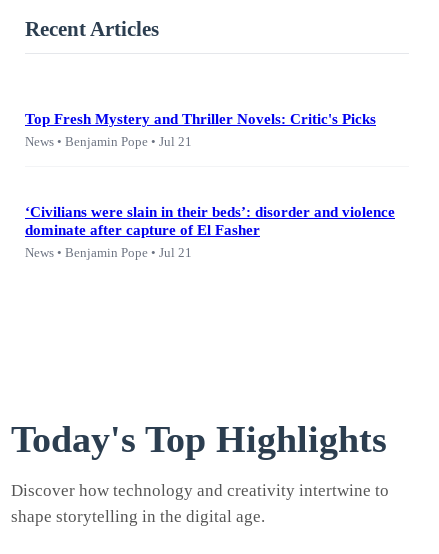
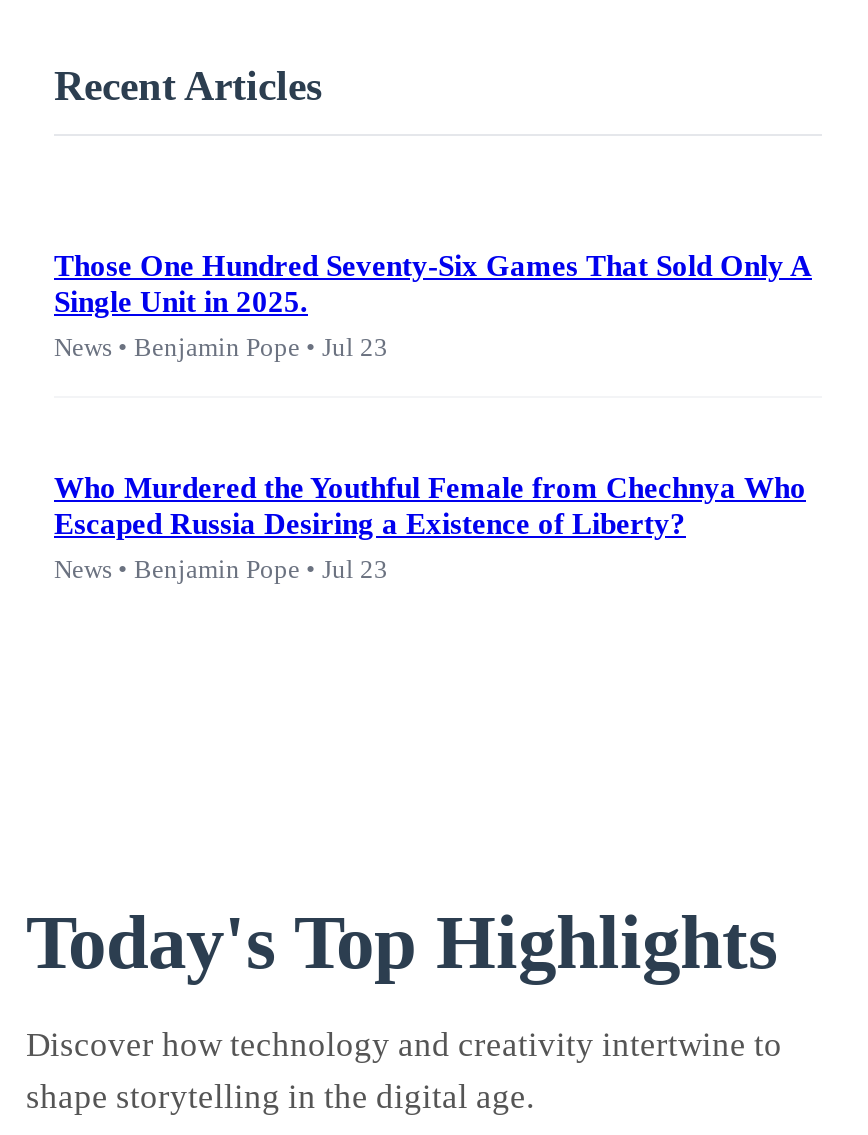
[25,110,376,127] Top Fresh Mystery and Thriller Novels: Critic's Picks -> [54,248,812,318] Those One Hundred Seventy-Six Games That Sold Only A | Single Unit in 2025.
[25,135,192,149] News • Benjamin Pope • Jul 21 -> [54,334,388,362] News • Benjamin Pope • Jul 23
[25,203,395,238] ‘Civilians were slain in their beds’: disorder and violence | dominate after capture of El Fasher -> [54,470,806,540] Who Murdered the Youthful Female from Chechnya Who | Escaped Russia Desiring a Existence of Liberty?
[25,246,192,260] News • Benjamin Pope • Jul 21 -> [54,556,388,584] News • Benjamin Pope • Jul 23

